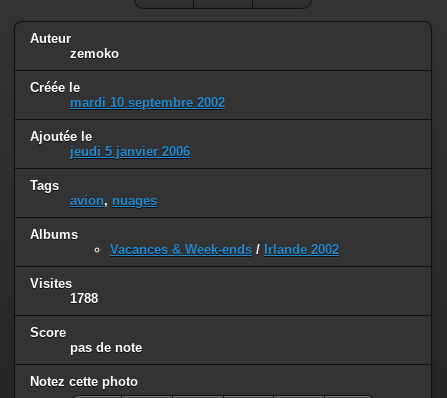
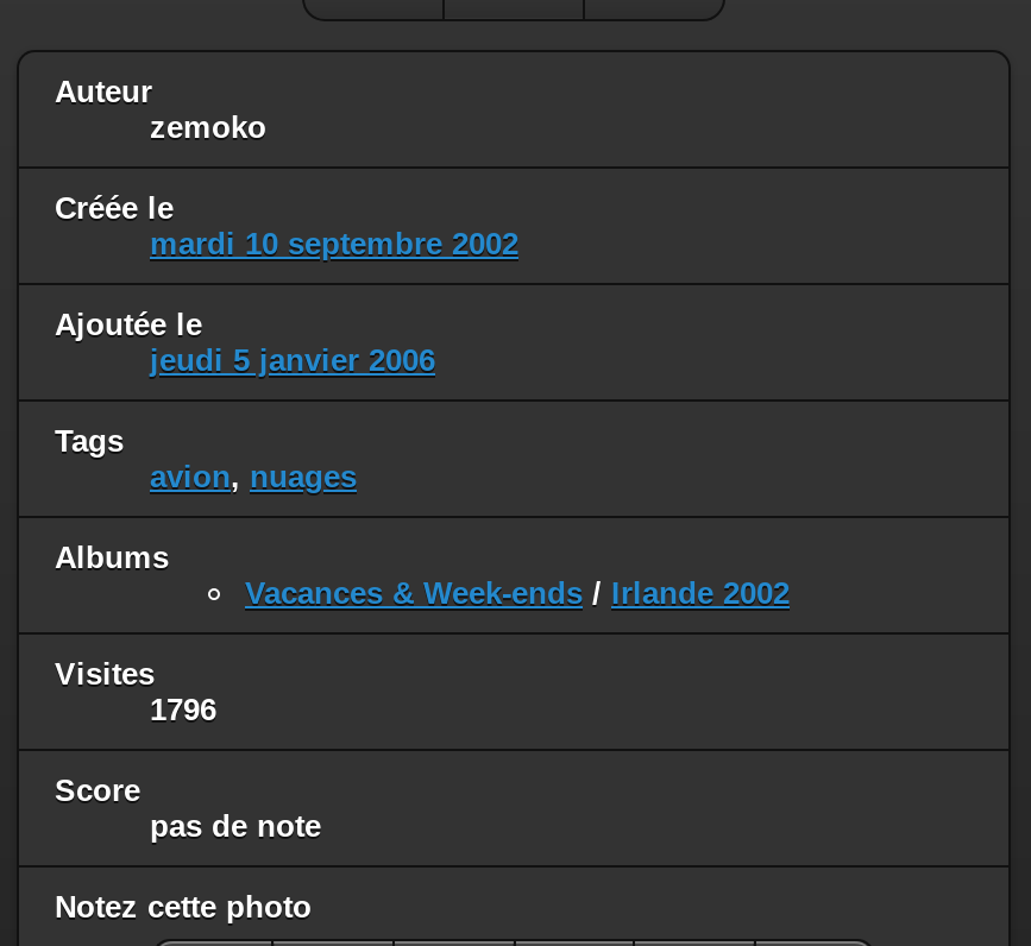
[70,291,98,306] 1788 -> [150,692,216,727] 1796

